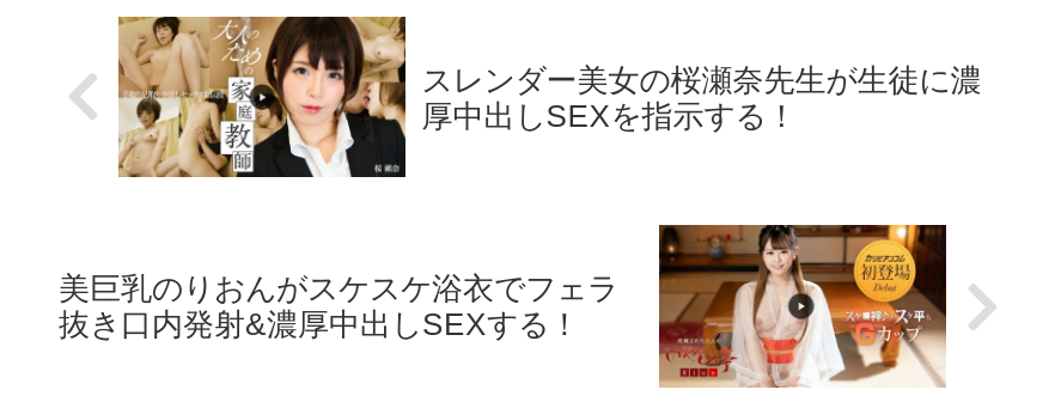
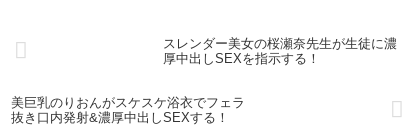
[116,14,408,179] [image] -> none
[657,223,949,390] [image] -> none

